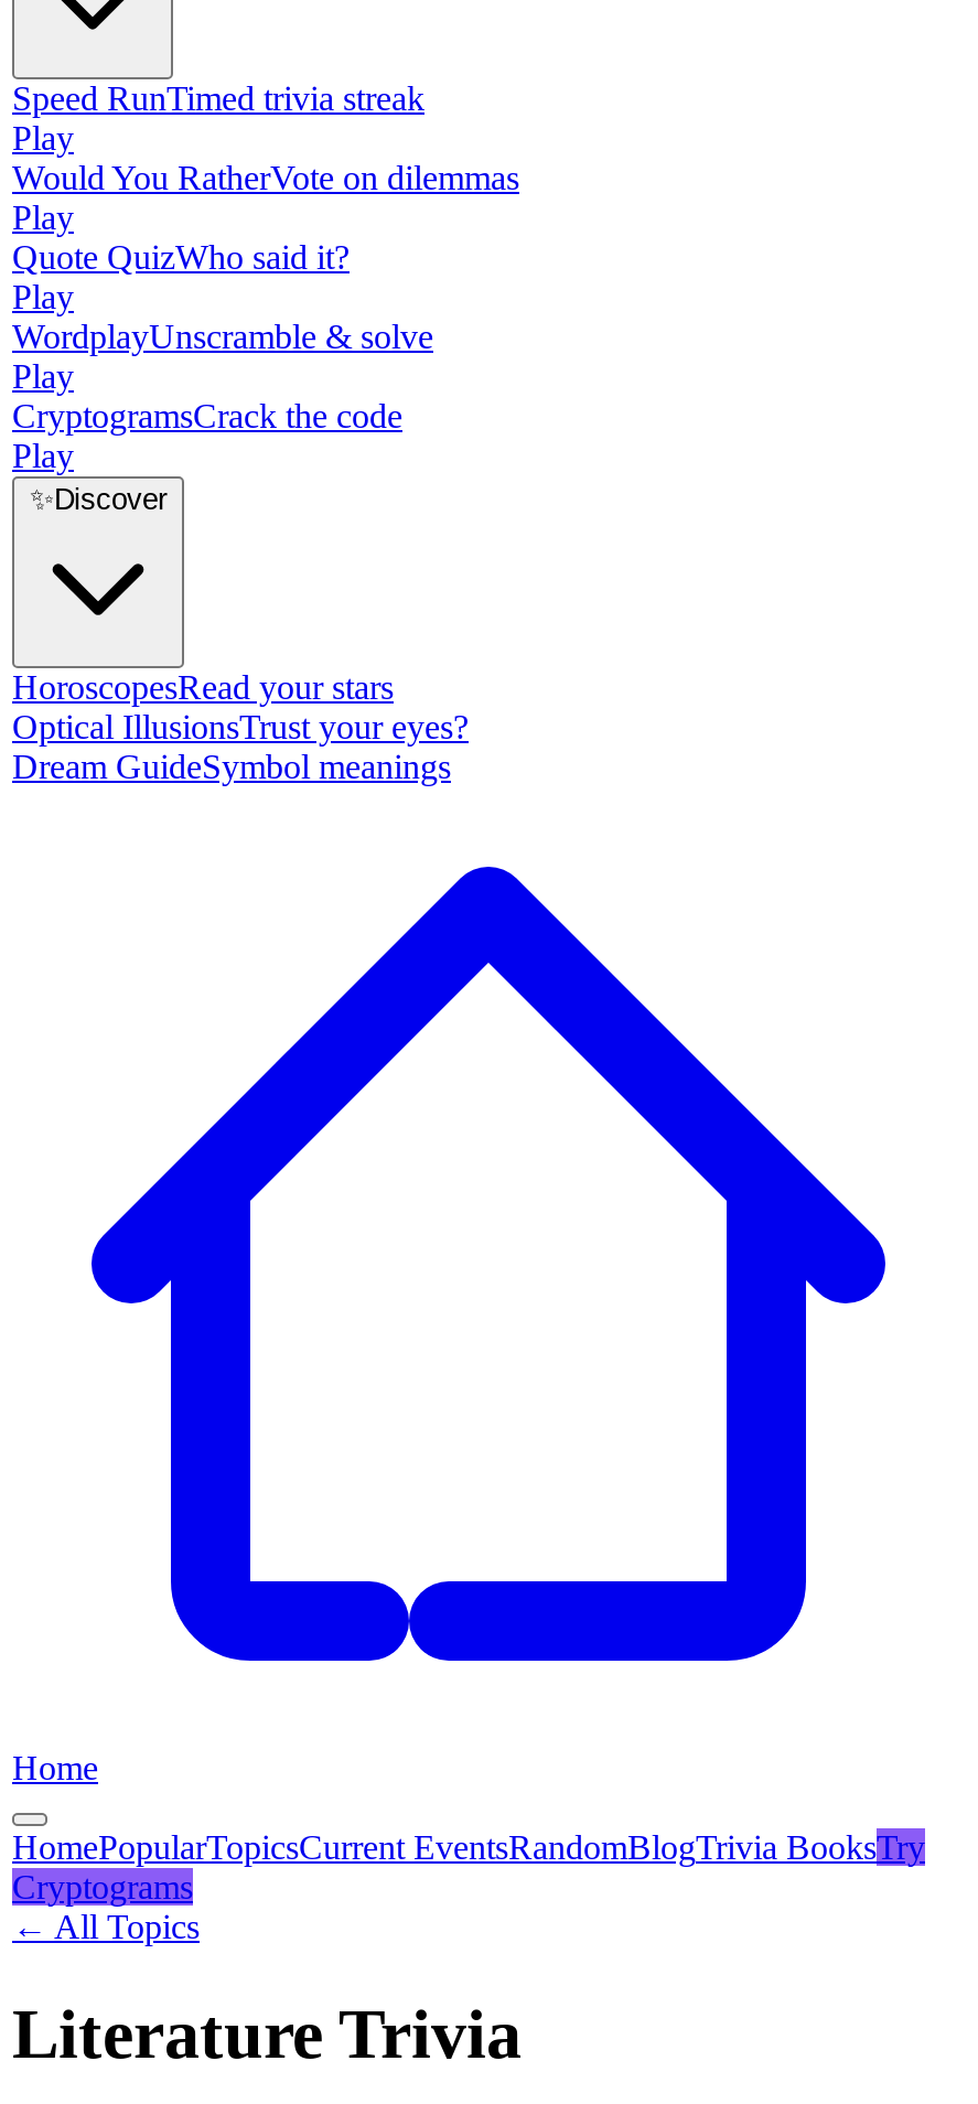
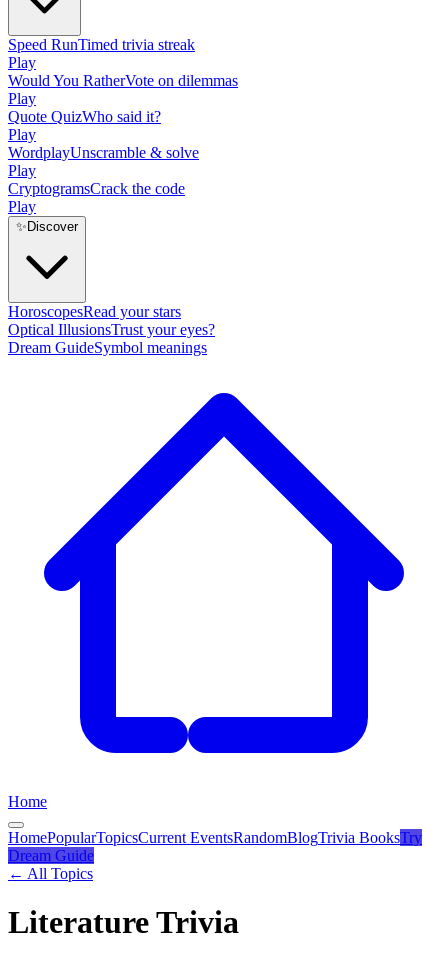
[12,1868,193,1906] Cryptograms -> [8,847,94,864] Dream Guide

